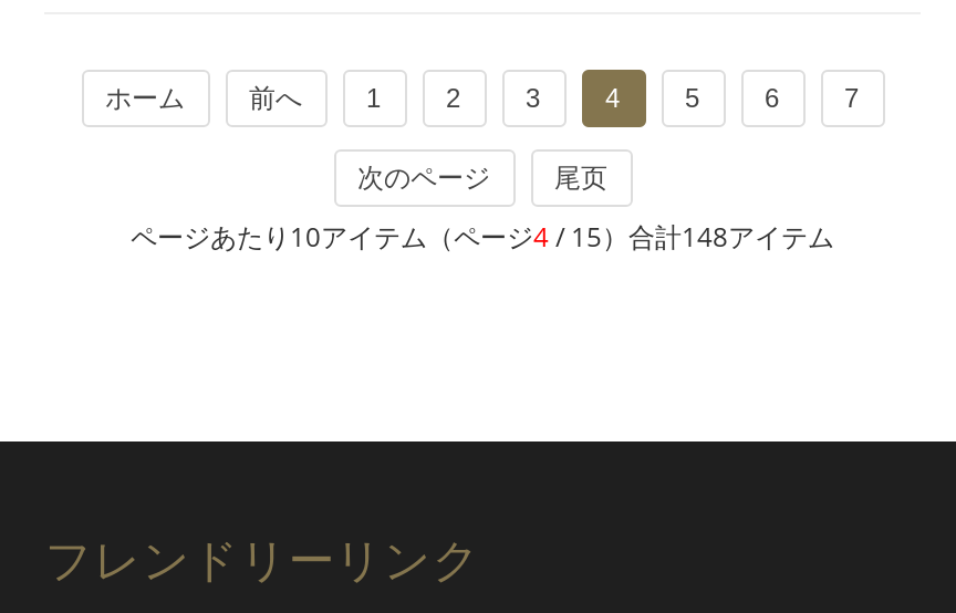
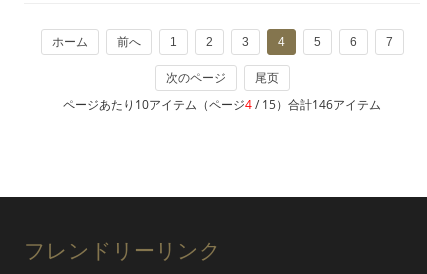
[131,218,834,255] ページあたり10アイテム（ページ4 / 15）合計148アイテム -> [63,96,381,113] ページあたり10アイテム（ページ4 / 15）合計146アイテム

